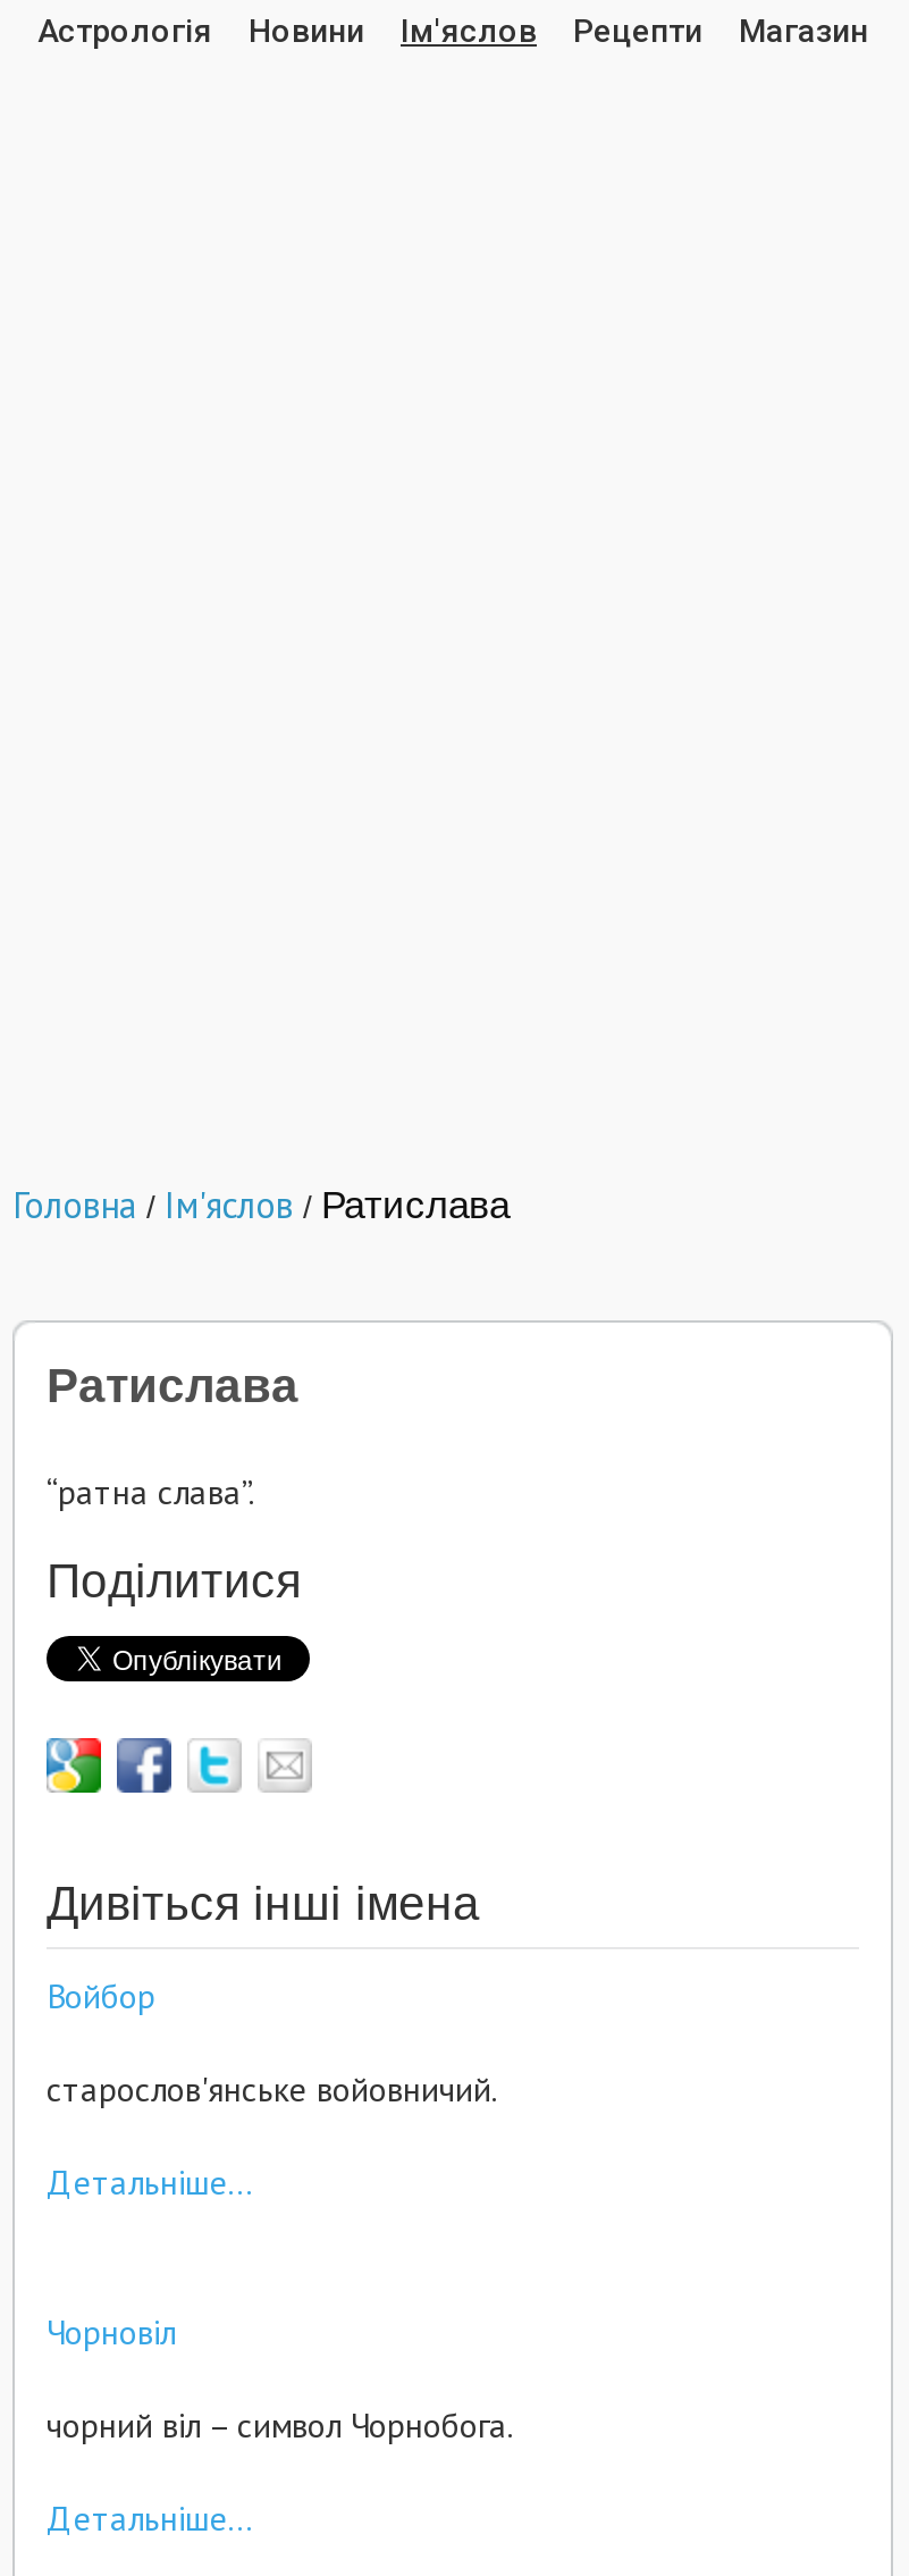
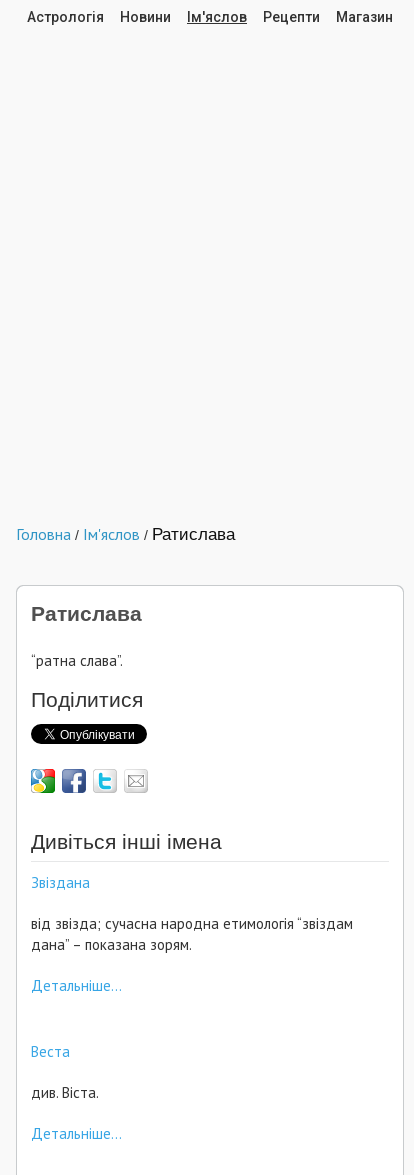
[47,1974,155,2017] Войбор -> [31,873,90,892] Звіздана
[47,2067,498,2111] старослов'янське войовничий. -> [31,914,353,954] від звізда; сучасна народна етимологія “звіздам | дана” – показана зорям.
[47,2310,176,2353] Чорновіл -> [31,1042,70,1061] Веста
[47,2403,514,2447] чорний віл – символ Чорнобога. -> [31,1083,99,1102] див. Віста.

